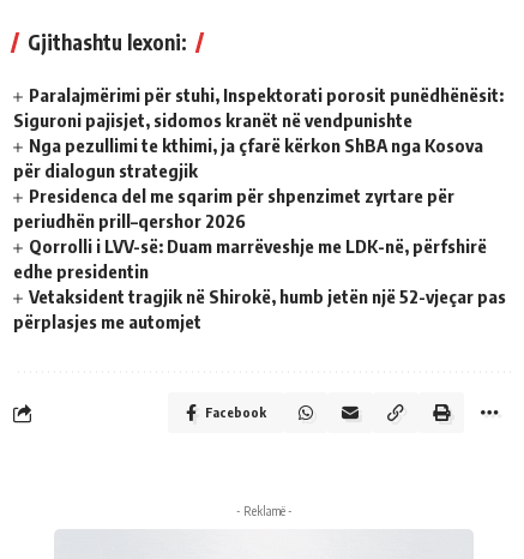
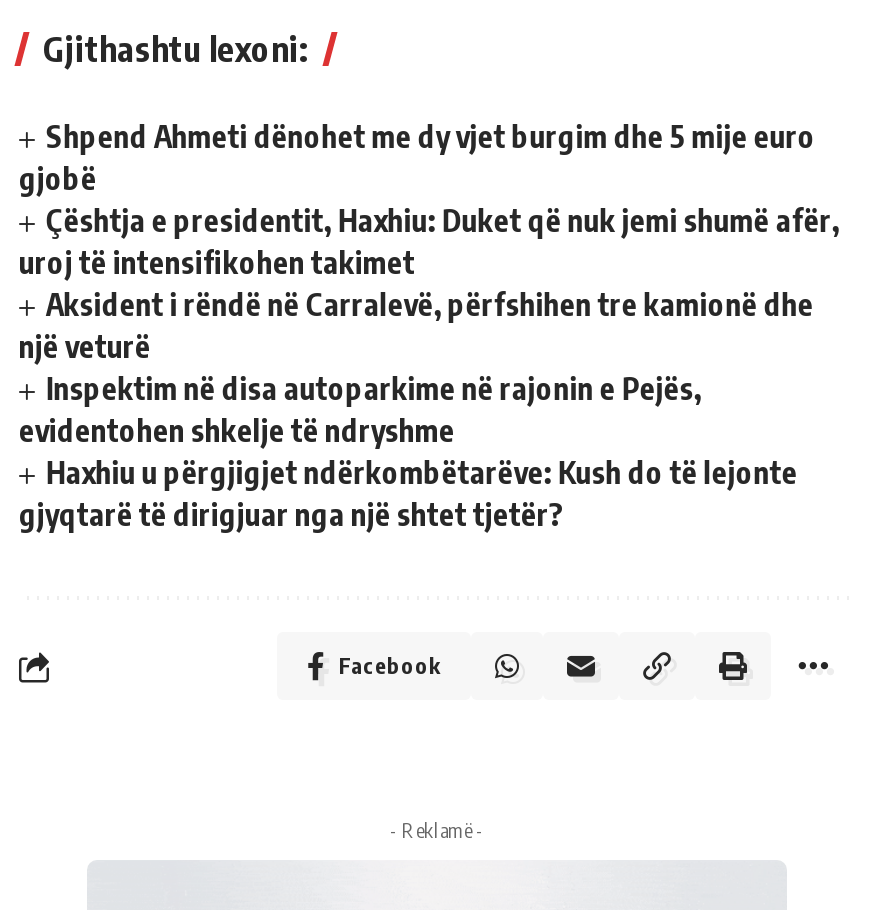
[13,84,506,333] Paralajmërimi për stuhi, Inspektorati porosit punëdhënësit: | Siguroni pajisjet, sidomos kranët në vendpunishte | Nga pezullimi te kthimi, ja çfarë kërkon ShBA nga Kosova | për dialogun strategjik | Presidenca del me sqarim për shpenzimet zyrtare për | periudhën prill–qershor 2026 | Qorrolli i LVV-së: Duam marrëveshje me LDK-në, përfshirë | edhe presidentin | Vetaksident tragjik në Shirokë, humb jetën një 52-vjeçar pas | përplasjes me automjet -> [19,118,840,532] Shpend Ahmeti dënohet me dy vjet burgim dhe 5 mije euro | gjobë | Çështja e presidentit, Haxhiu: Duket që nuk jemi shumë afër, | uroj të intensifikohen takimet | Aksident i rëndë në Carralevë, përfshihen tre kamionë dhe | një veturë | Inspektim në disa autoparkime në rajonin e Pejës, | evidentohen shkelje të ndryshme | Haxhiu u përgjigjet ndërkombëtarëve: Kush do të lejonte | gjyqtarë të dirigjuar nga një shtet tjetër?

